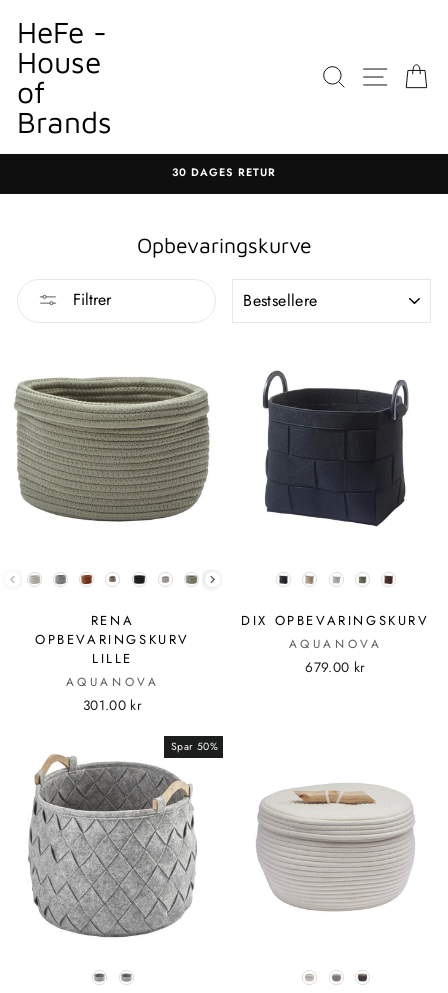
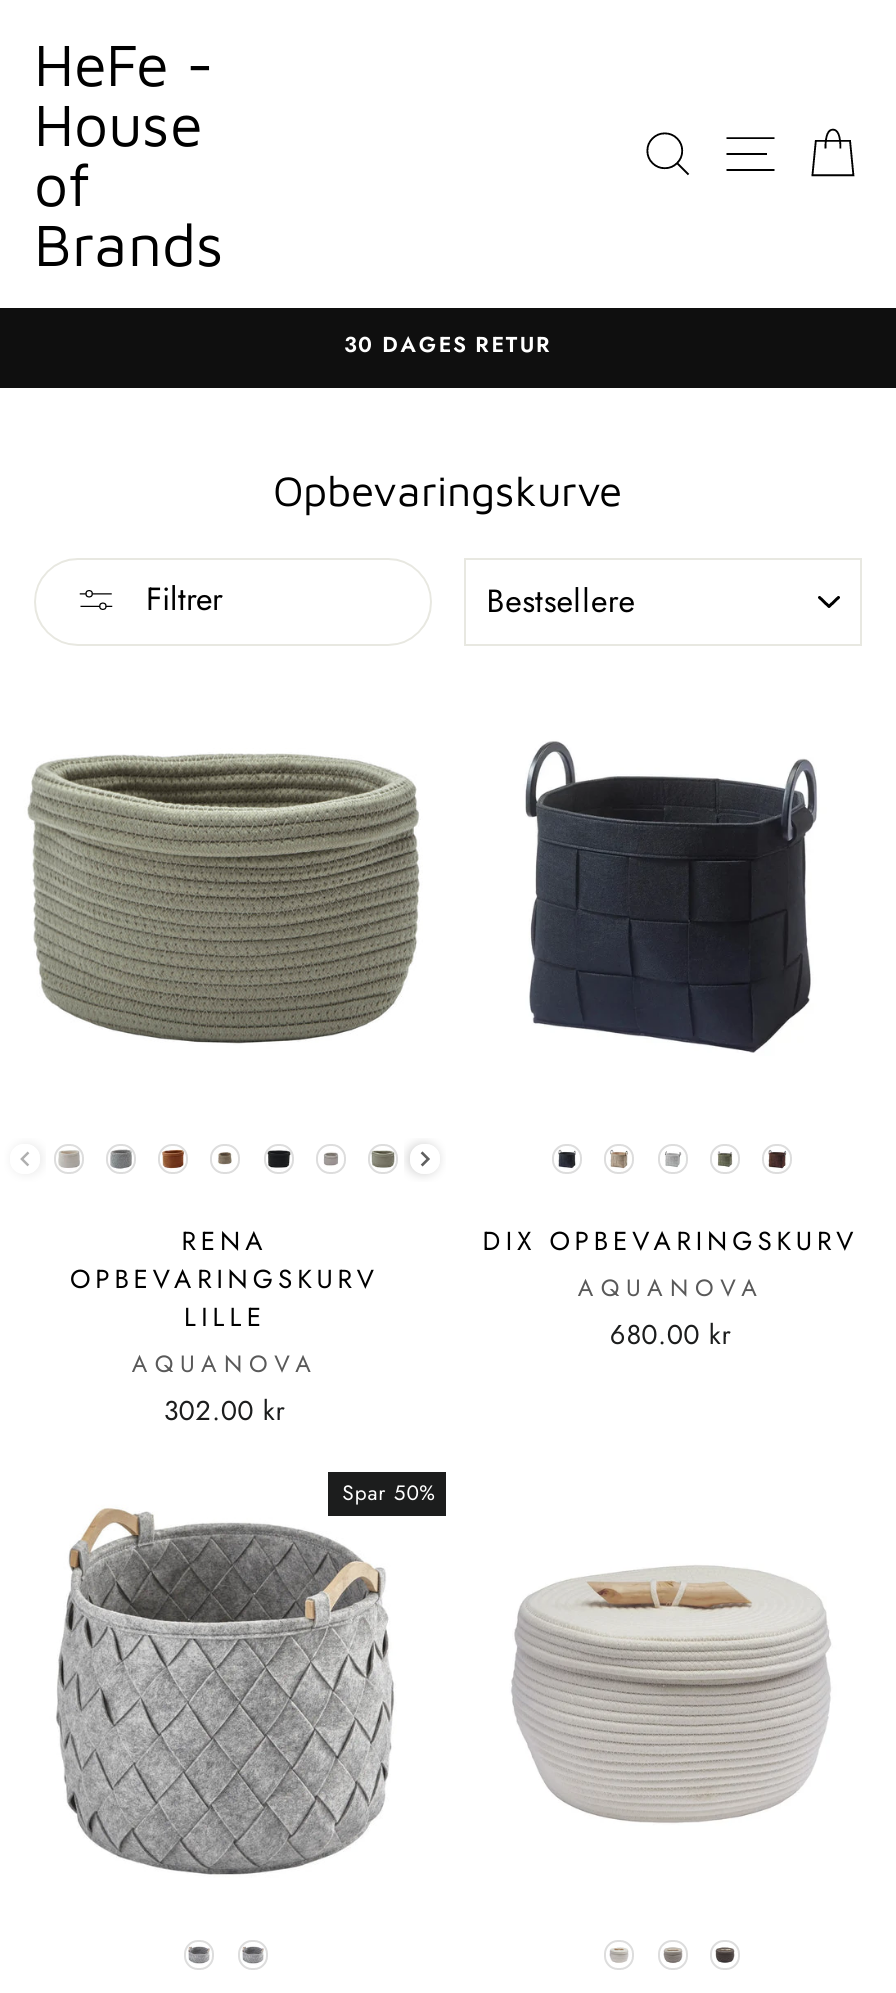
[305,656,366,676] 679.00 kr -> [610,1313,732,1353] 680.00 kr
[83,694,142,714] 301.00 kr -> [164,1389,286,1429] 302.00 kr

